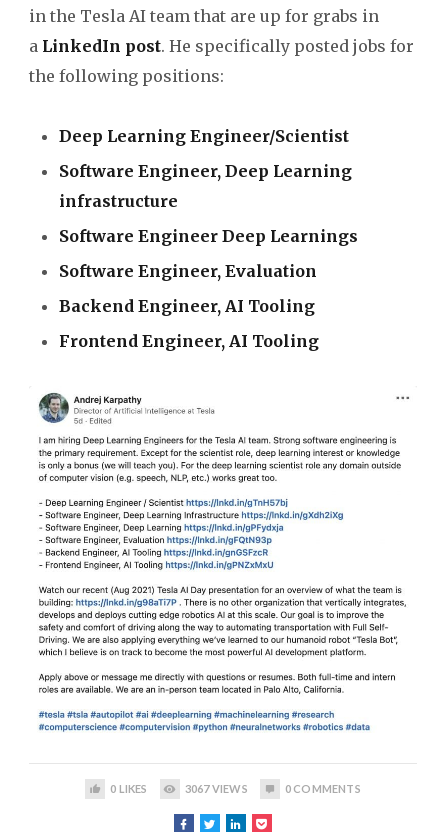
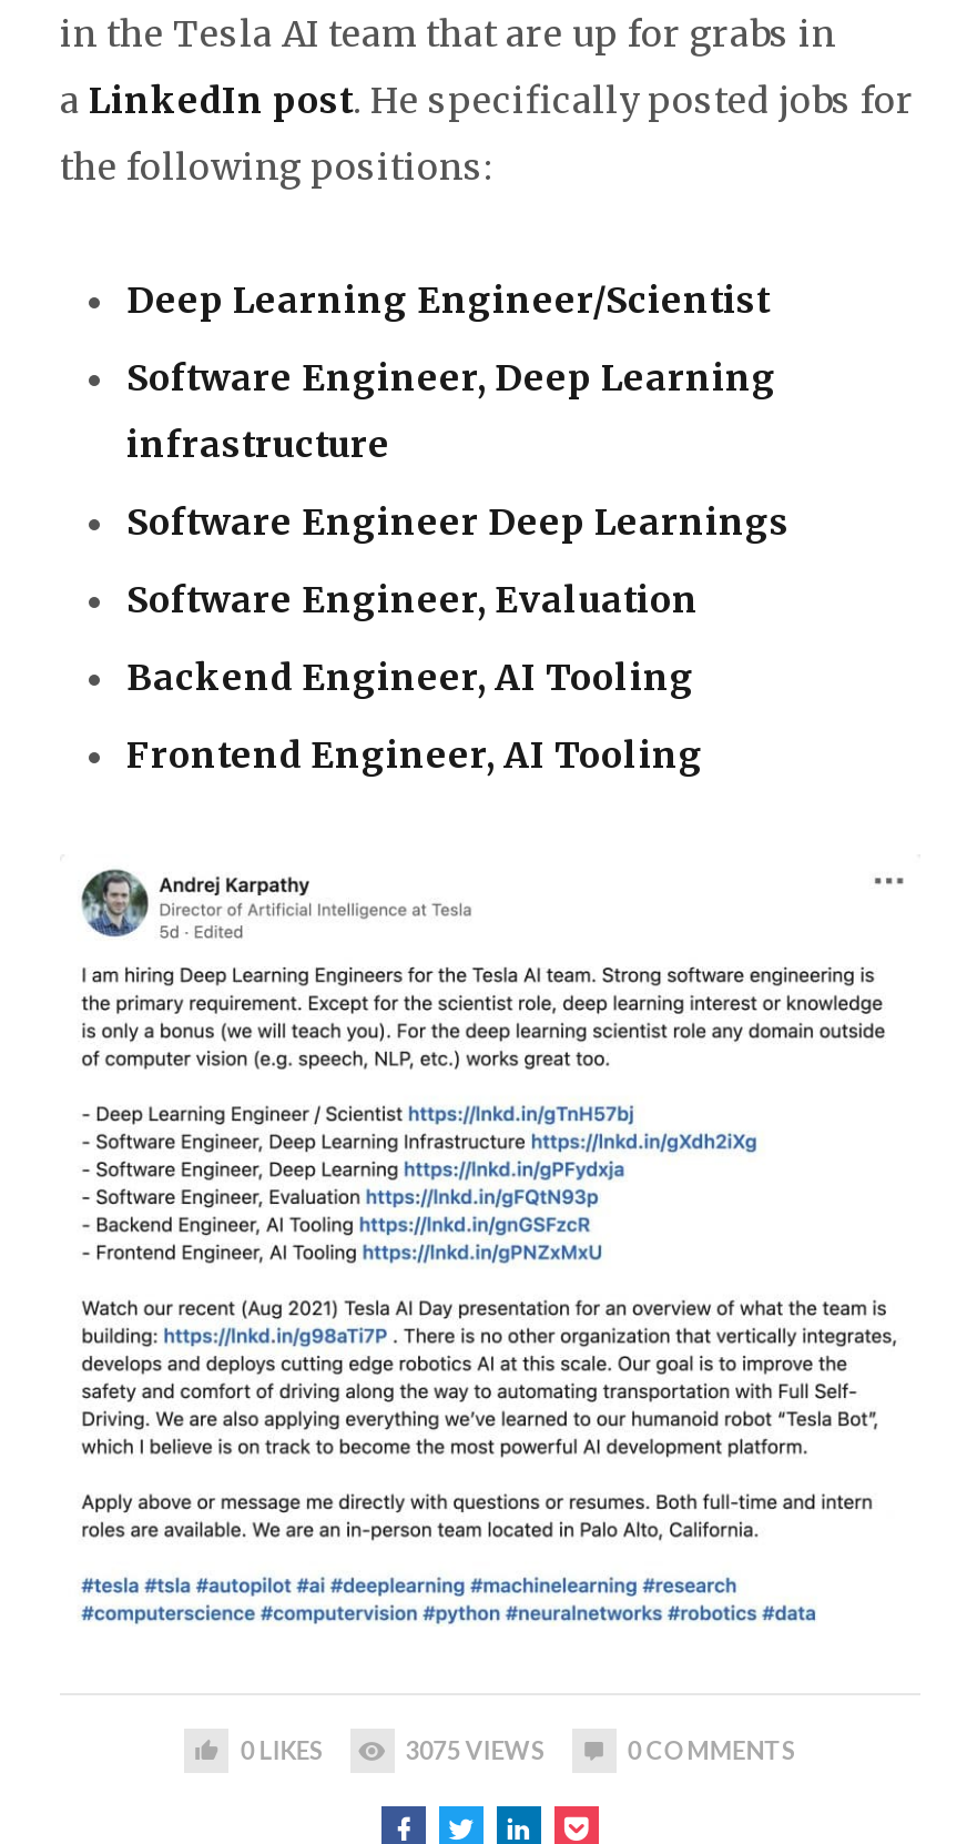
[185,782,248,795] 3067 VIEWS -> [405,1734,545,1763] 3075 VIEWS

